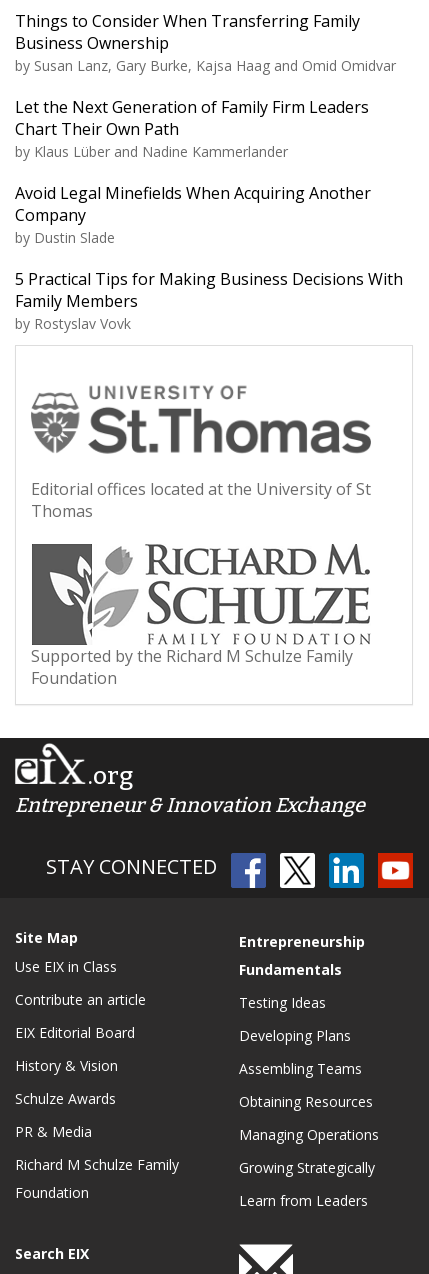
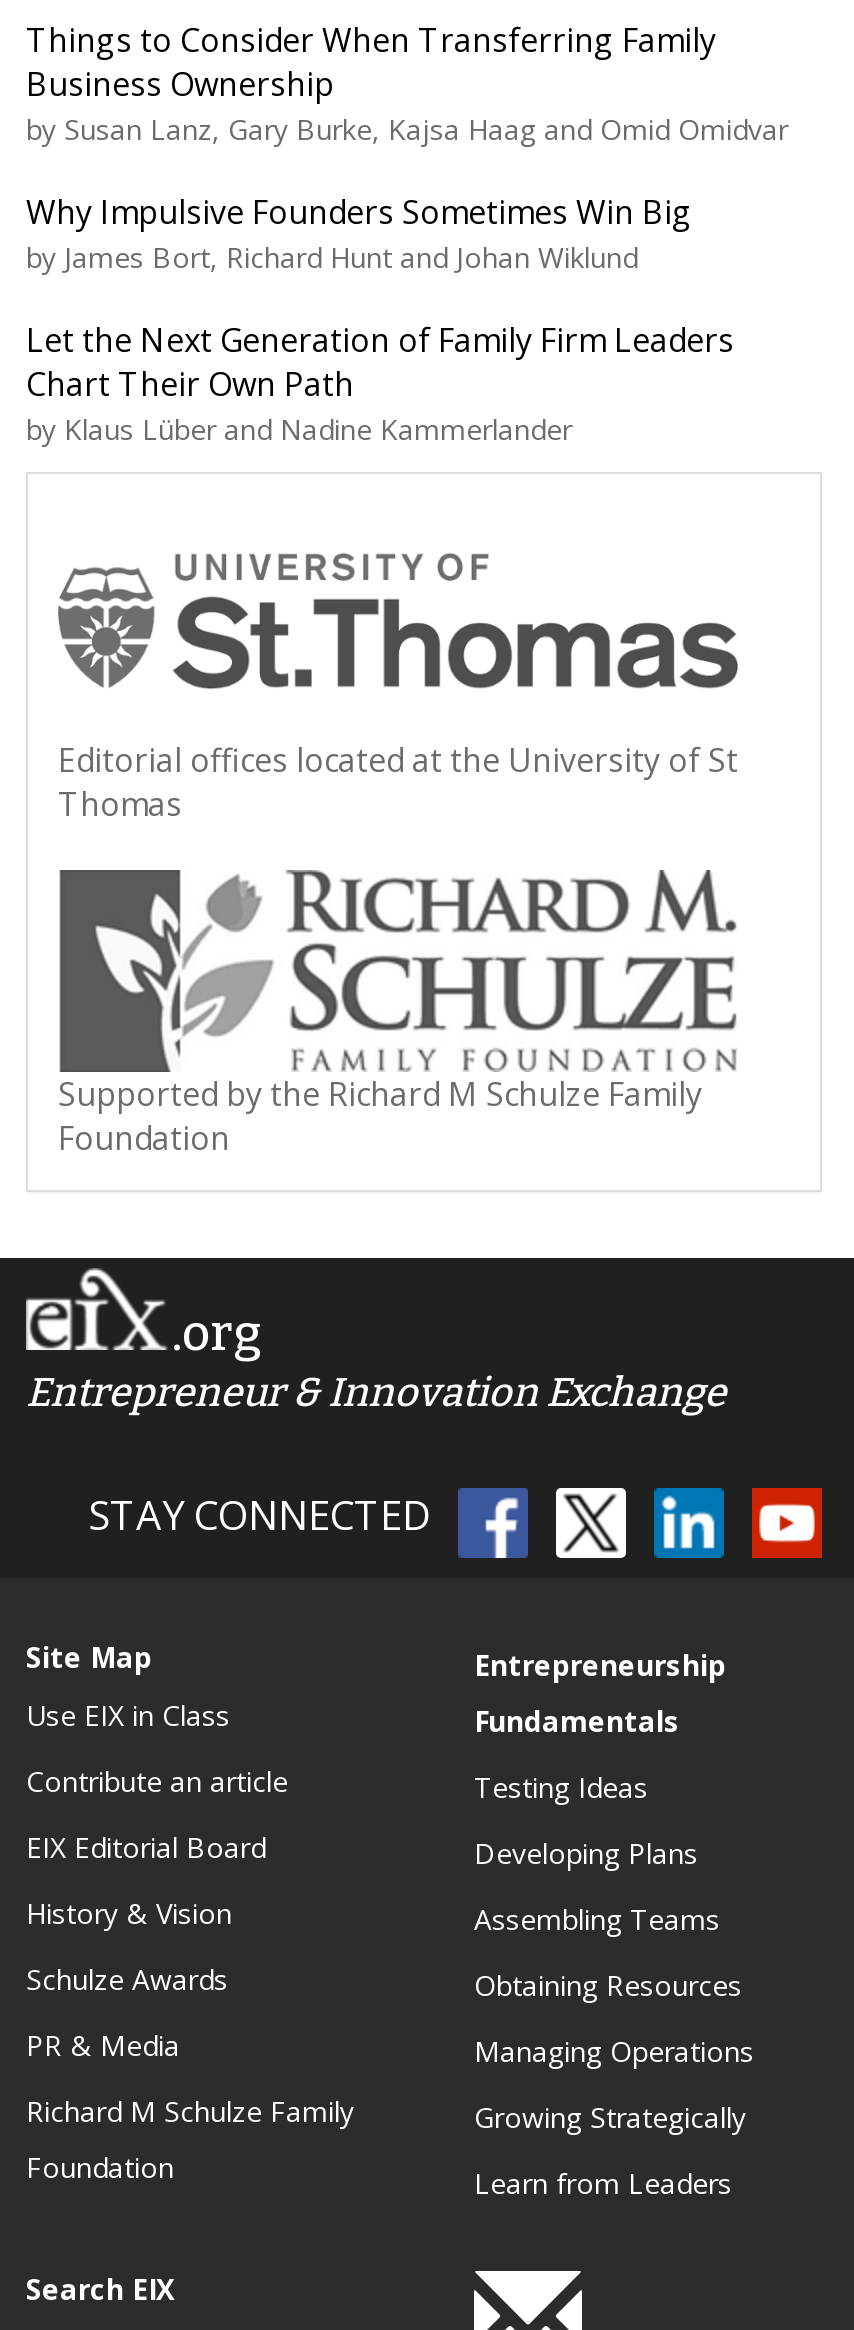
none -> [26,191,692,277] Why Impulsive Founders Sometimes Win Big | by James Bort, Richard Hunt and Johan Wiklund
moved [15,96,369,161] -> [26,319,734,449]: Let the Next Generation of Family Firm Leaders | Chart Their Own Path | by Klaus Lüber and Nadine Kammerlander
[15,182,403,333] Avoid Legal Minefields When Acquiring Another | Company | by Dustin Slade | 5 Practical Tips for Making Business Decisions With | Family Members | by Rostyslav Vovk -> none

